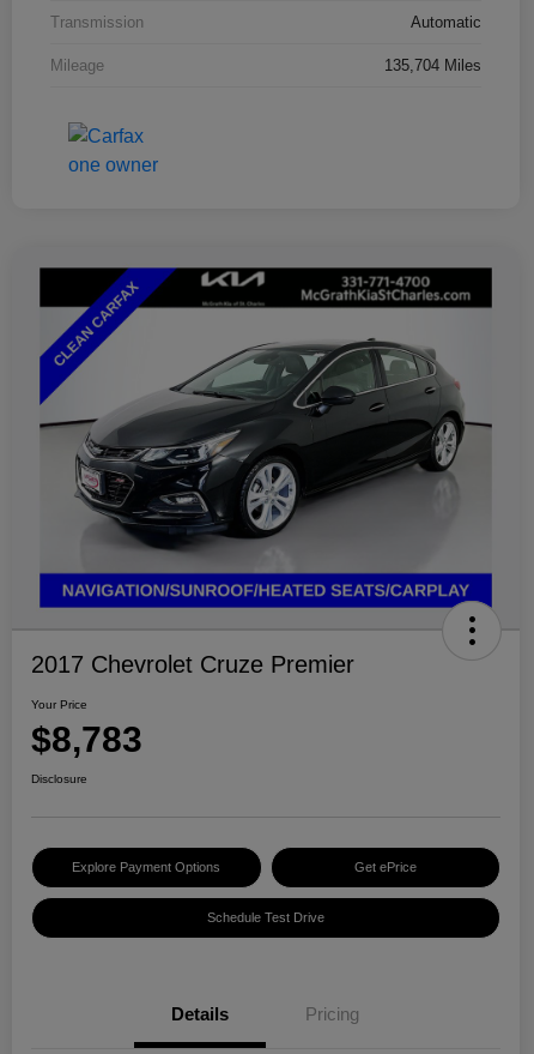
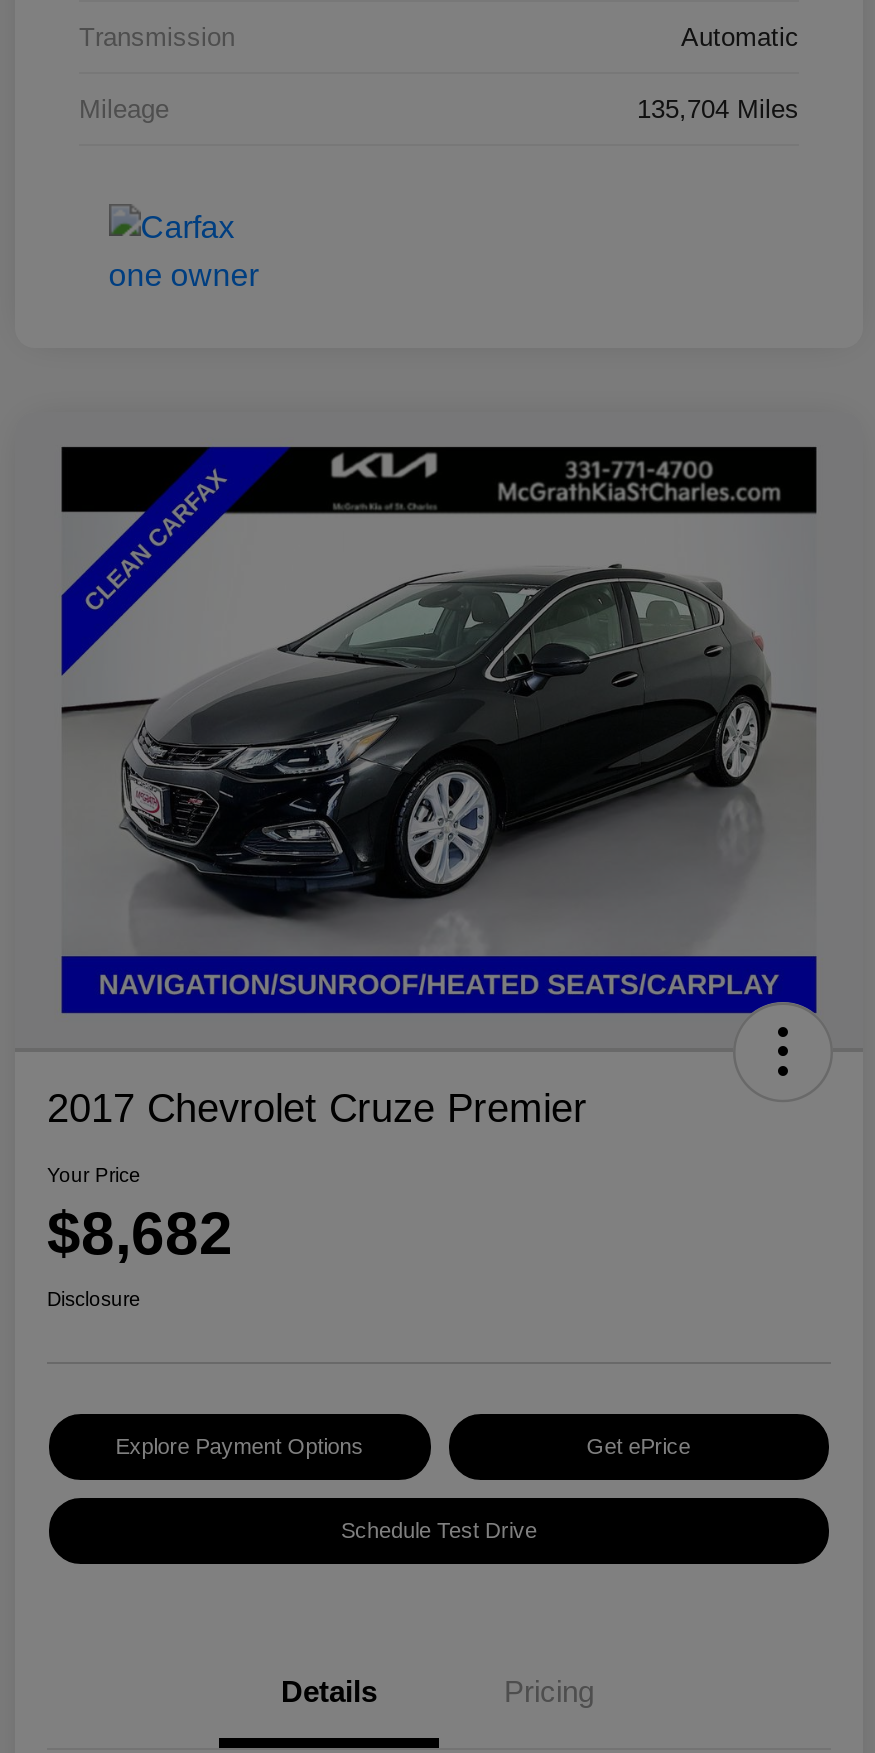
[31,720,142,759] $8,783 -> [47,1200,233,1266] $8,682

